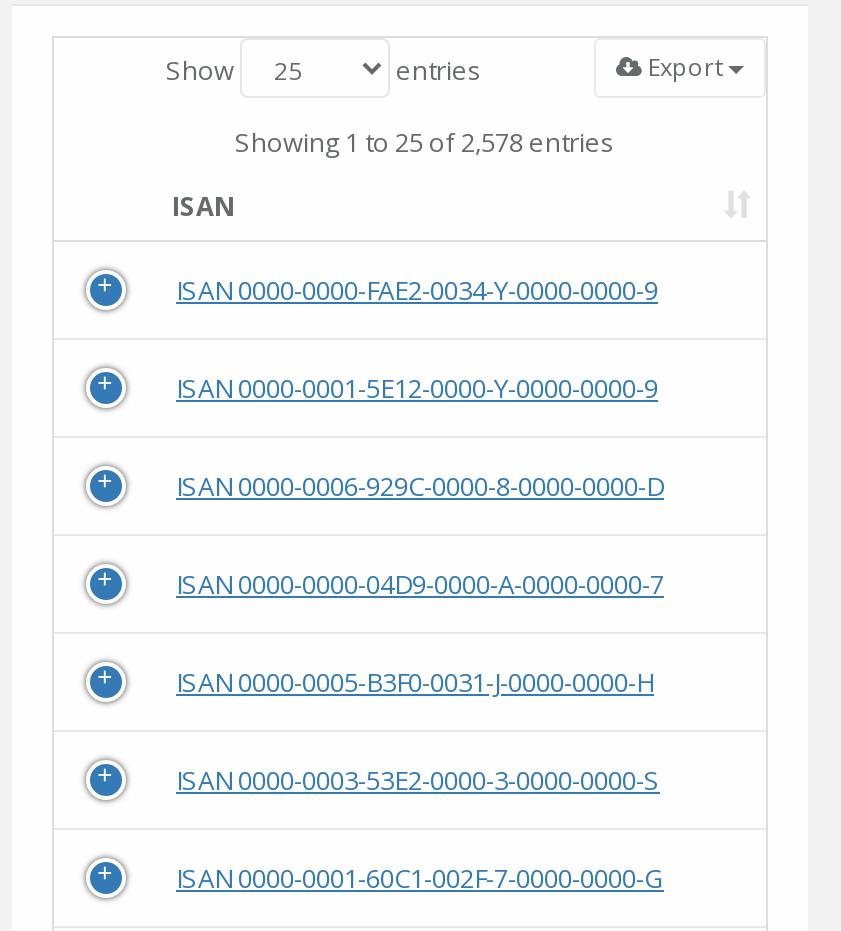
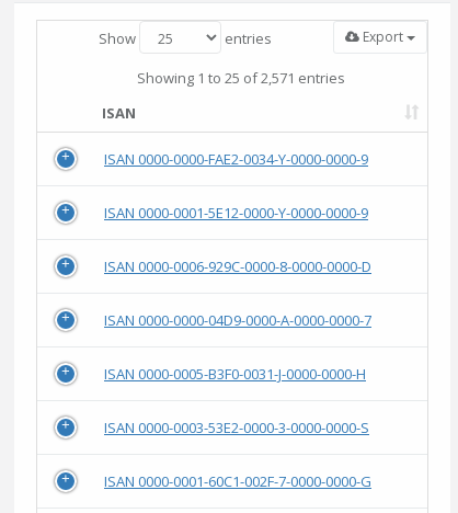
[235,124,615,160] Showing 1 to 25 of 2,578 entries -> [136,68,345,88] Showing 1 to 25 of 2,571 entries

